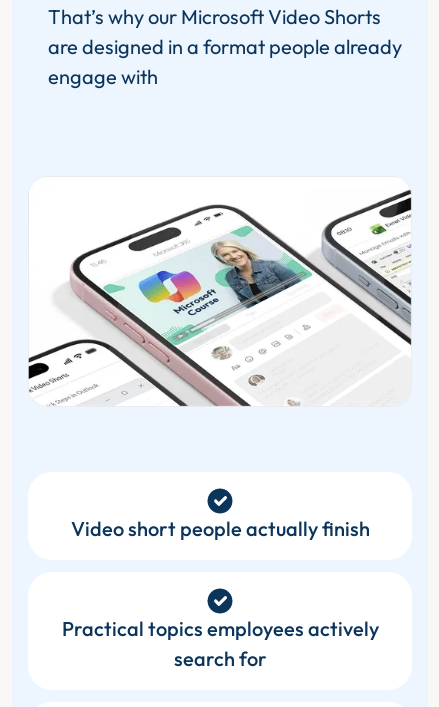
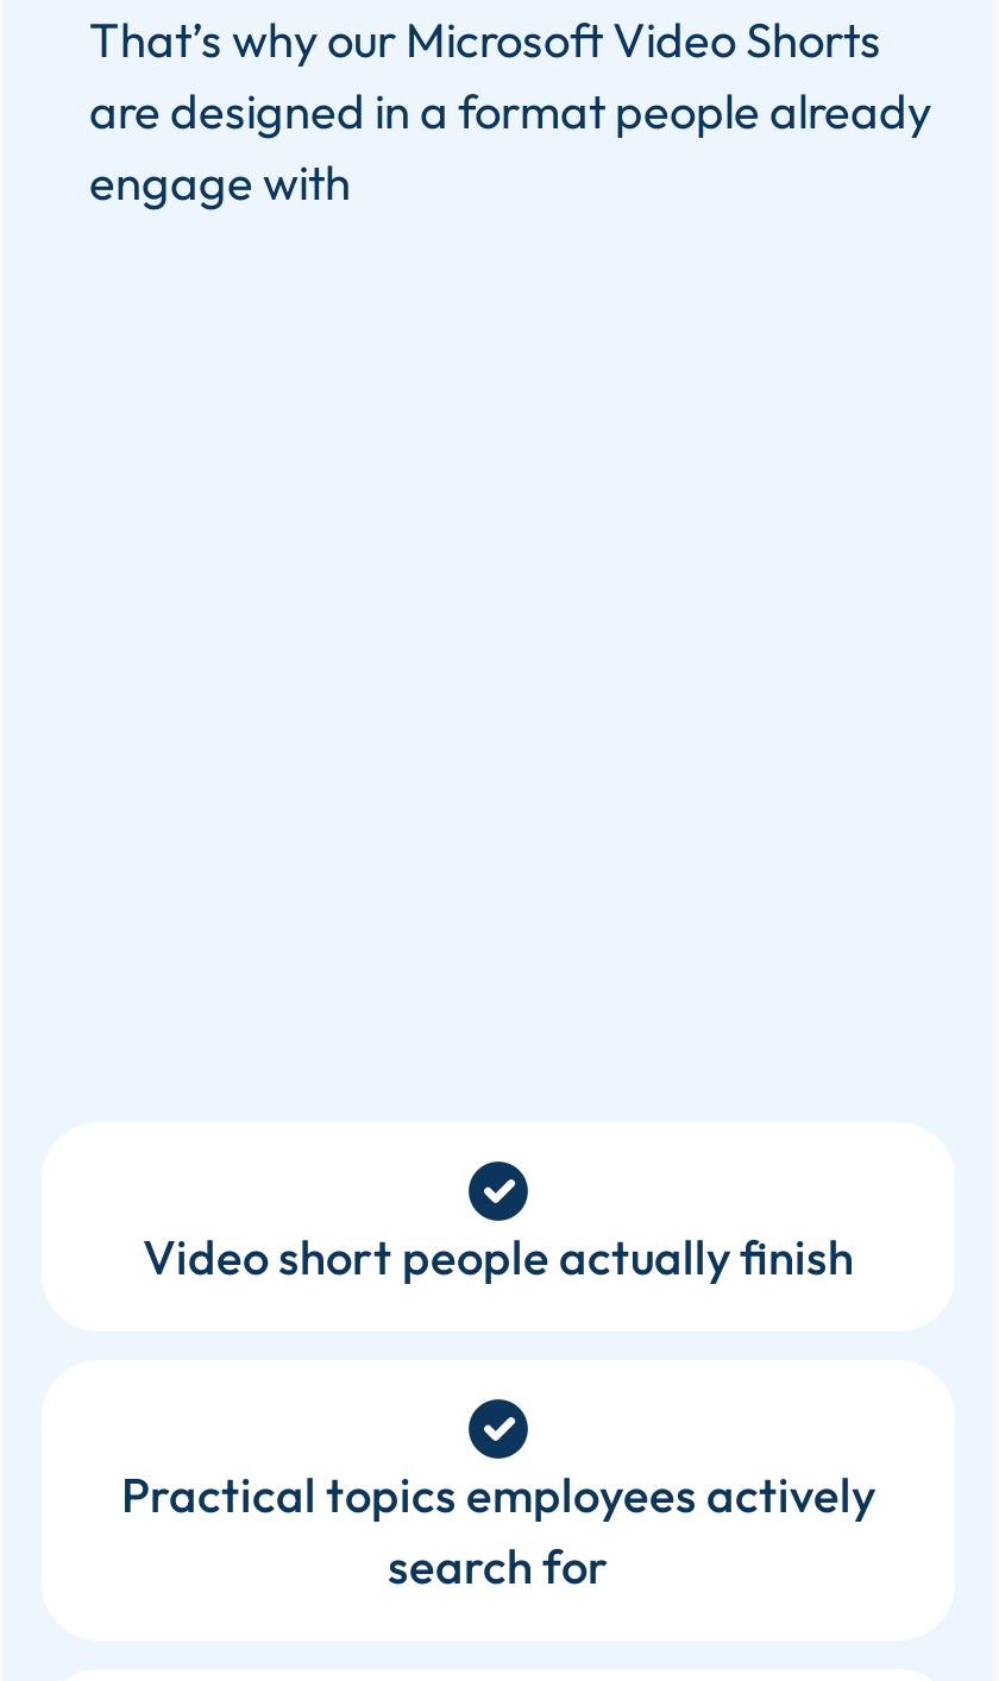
[27,189,413,407] [image] -> none

